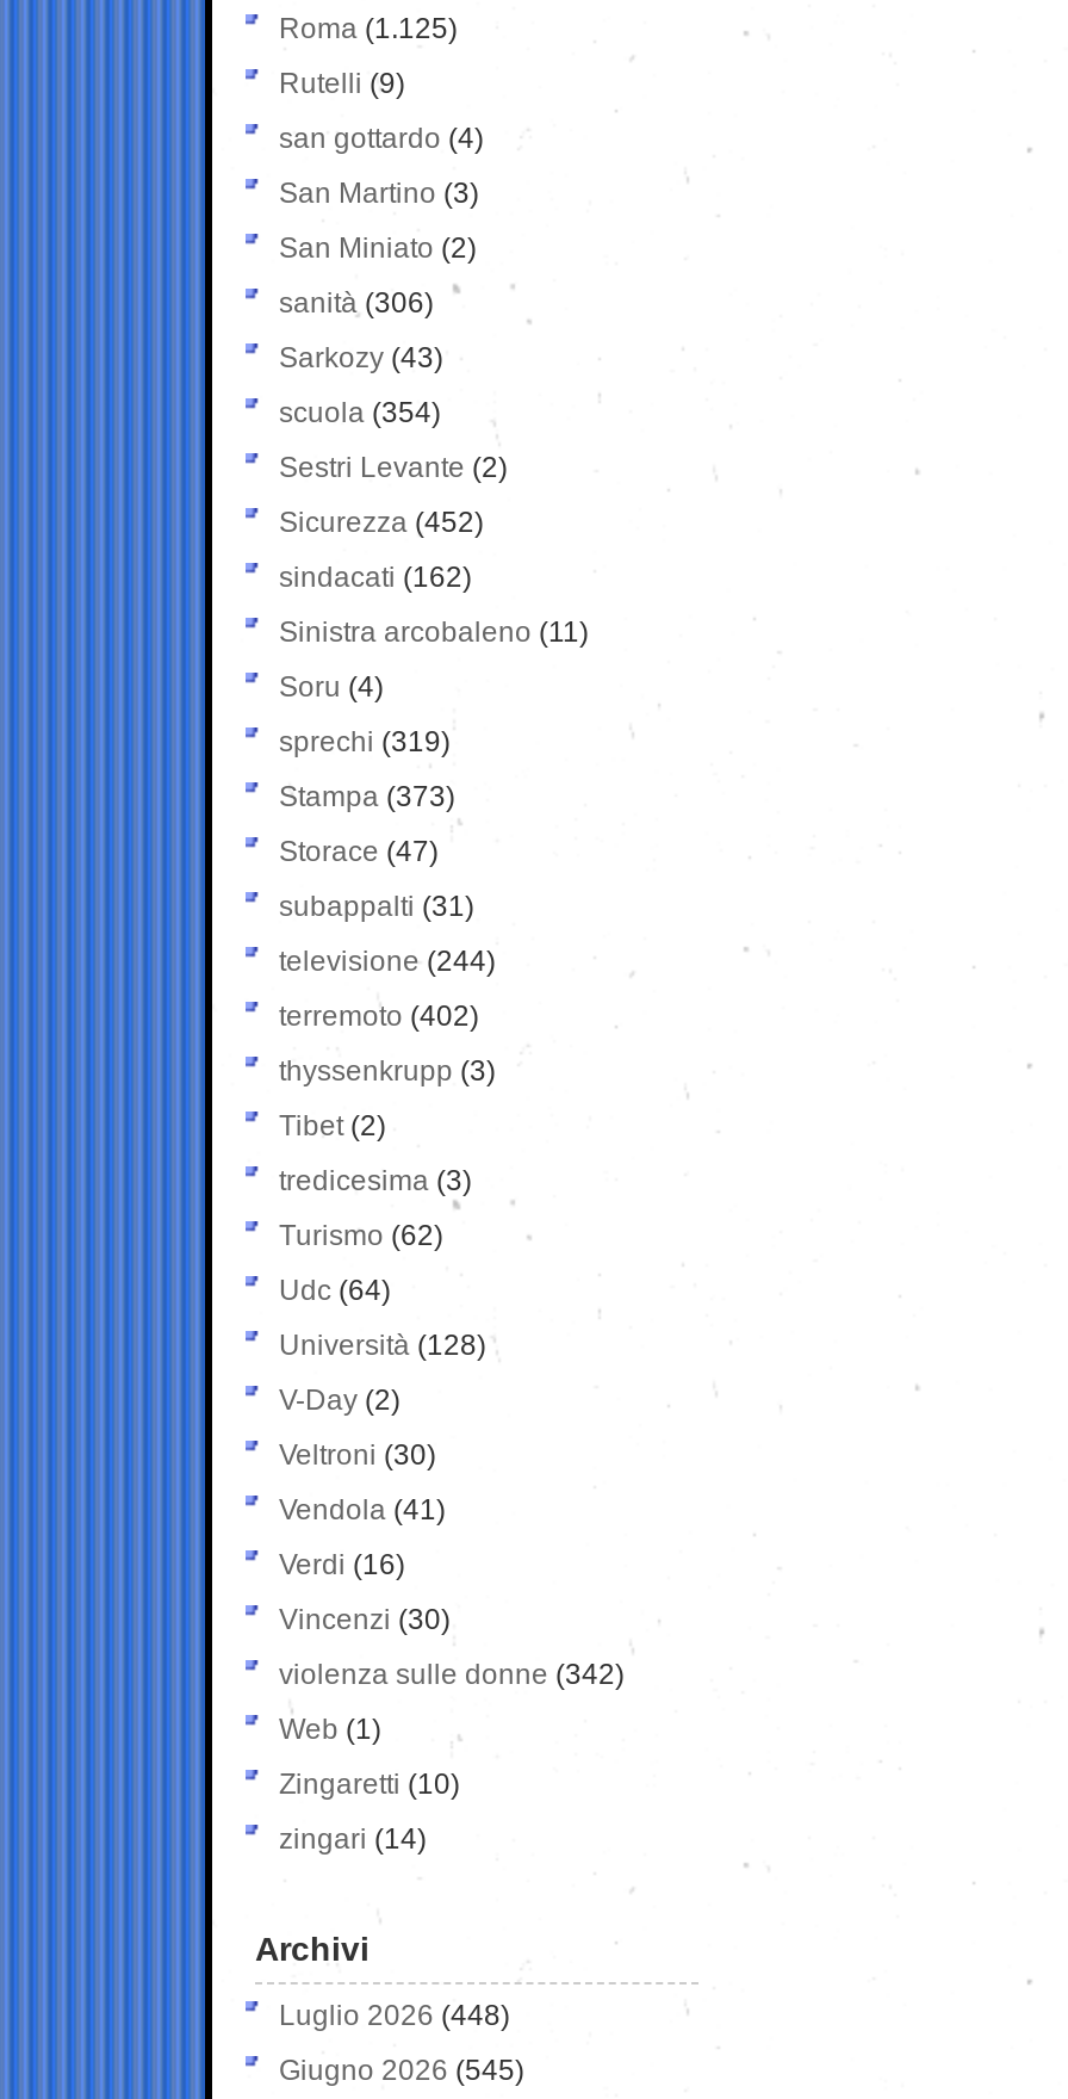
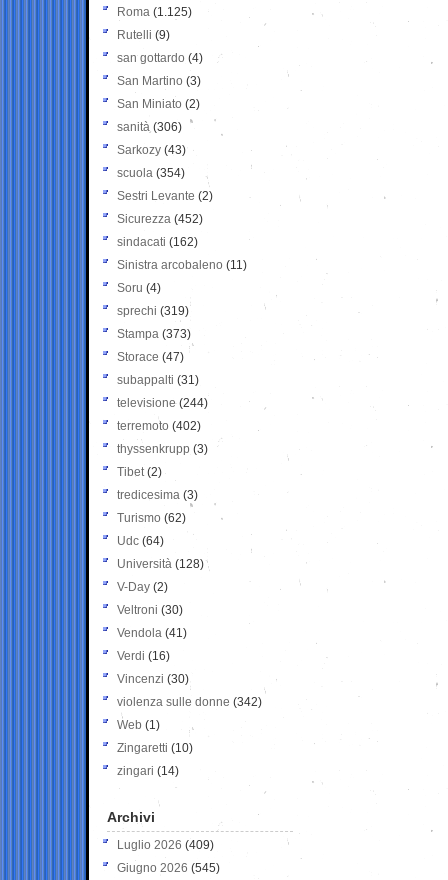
[279,1999,510,2032] Luglio 2026 (448) -> [117,838,214,852] Luglio 2026 (409)

